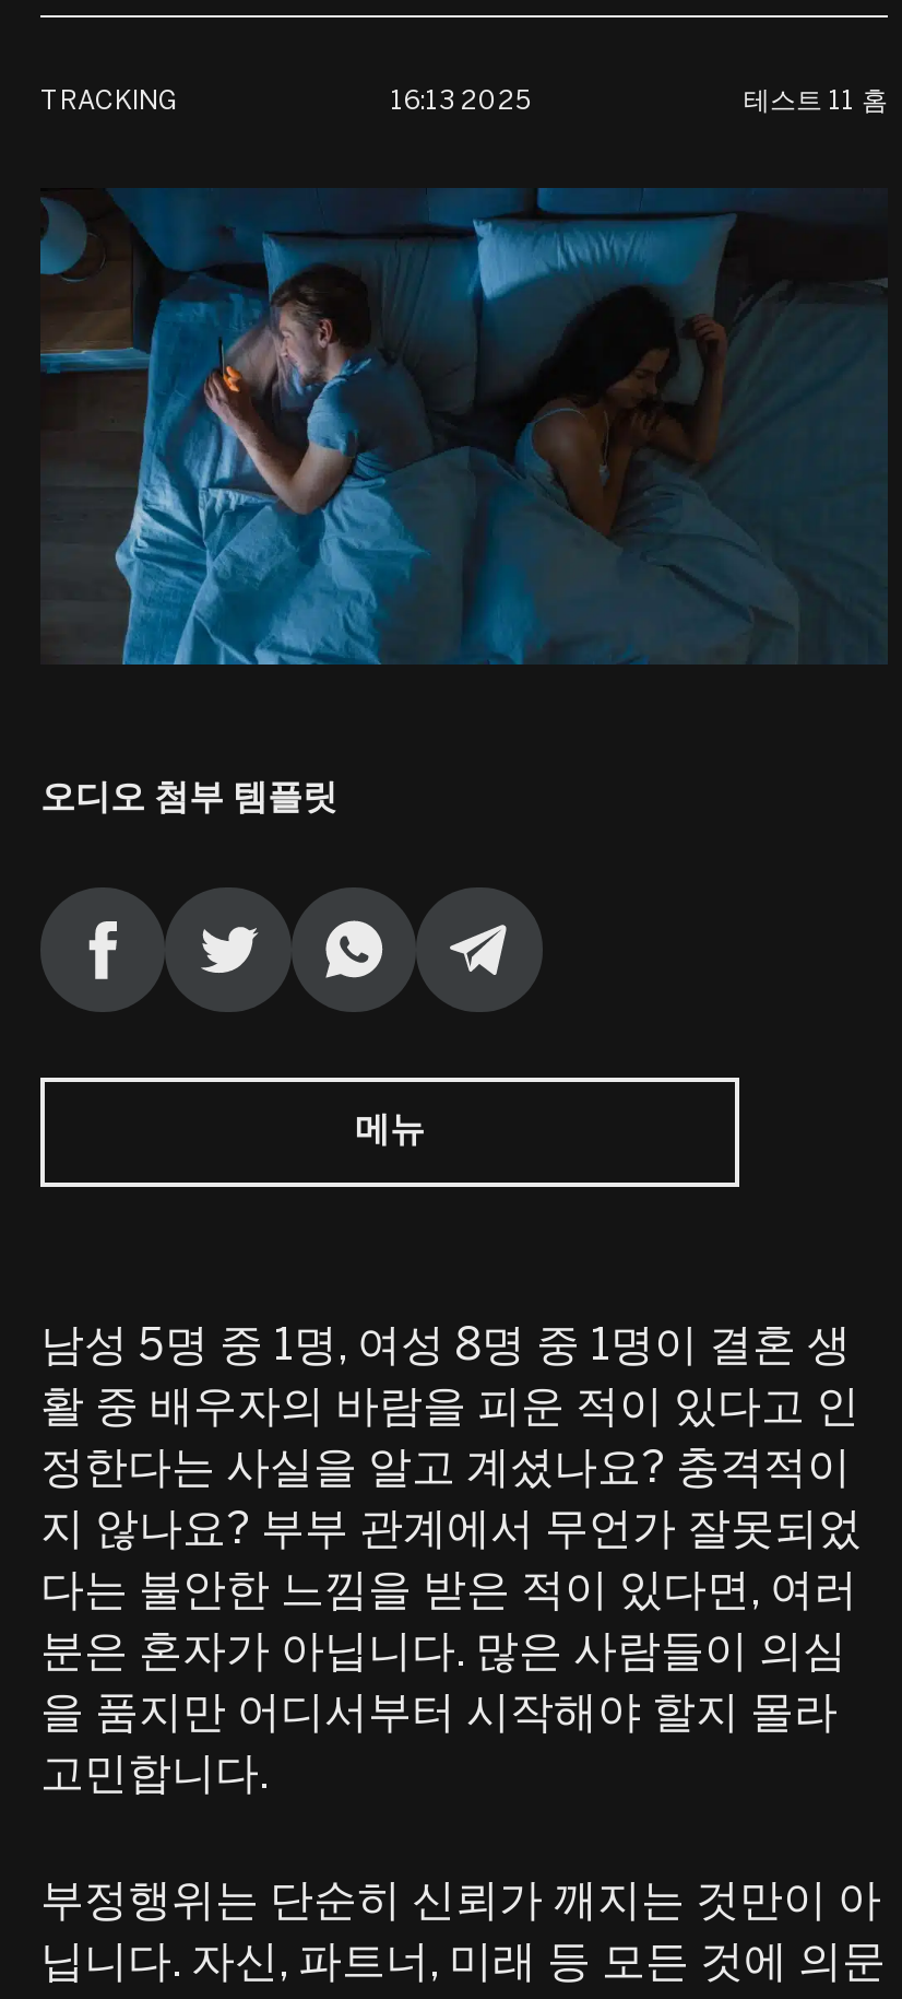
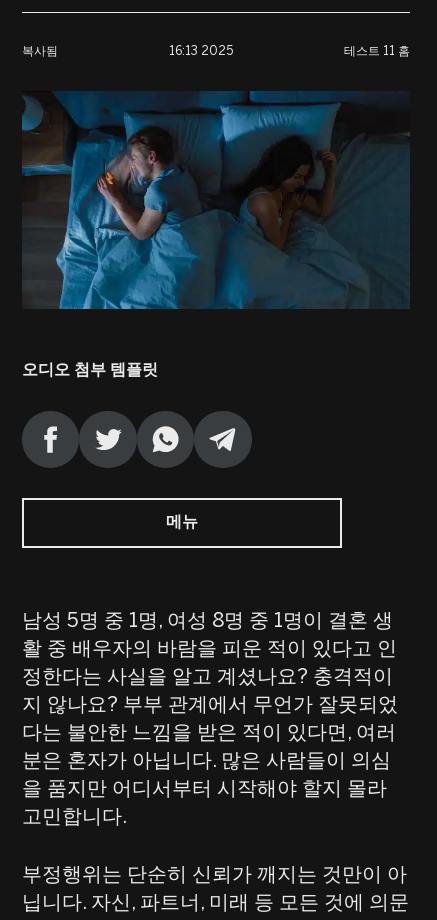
[40,90,178,114] TRACKING -> [22,46,58,57] 복사됨

